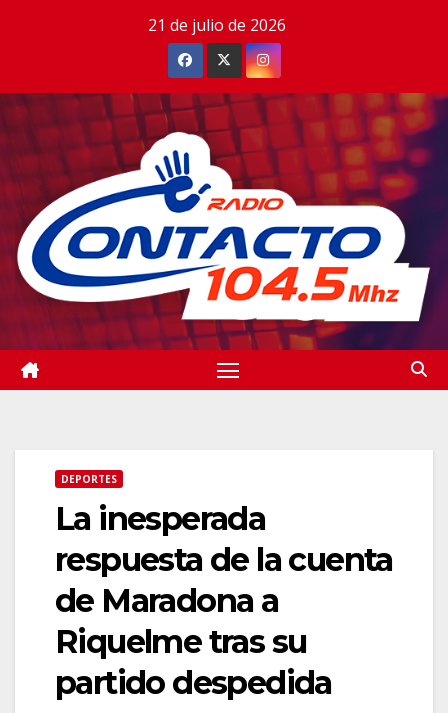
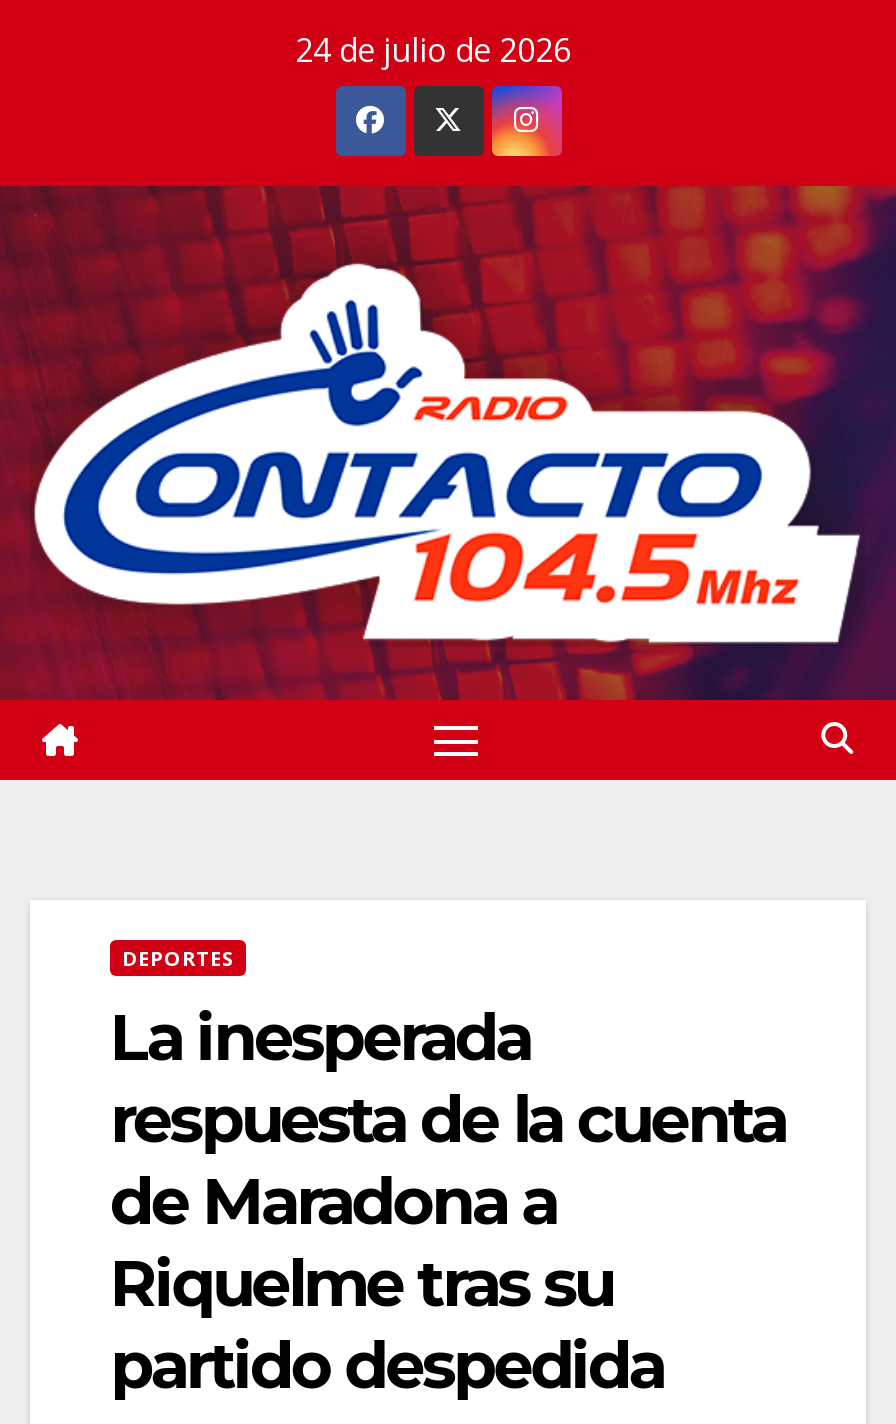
[147,14,285,36] 21 de julio de 2026 -> [295,28,571,72] 24 de julio de 2026

